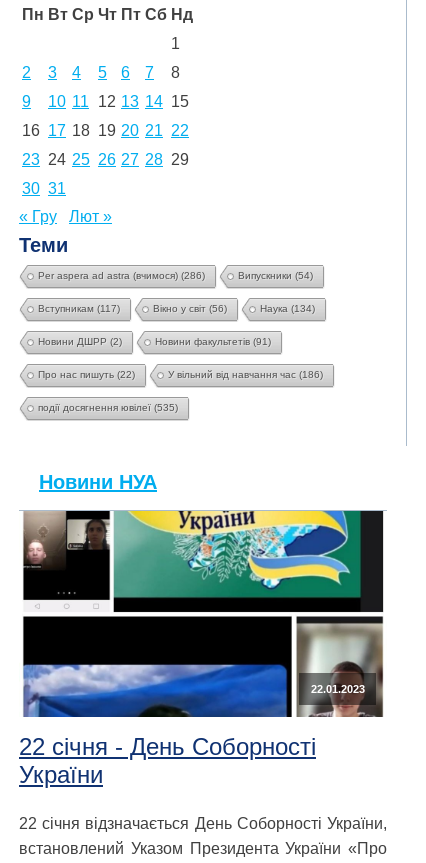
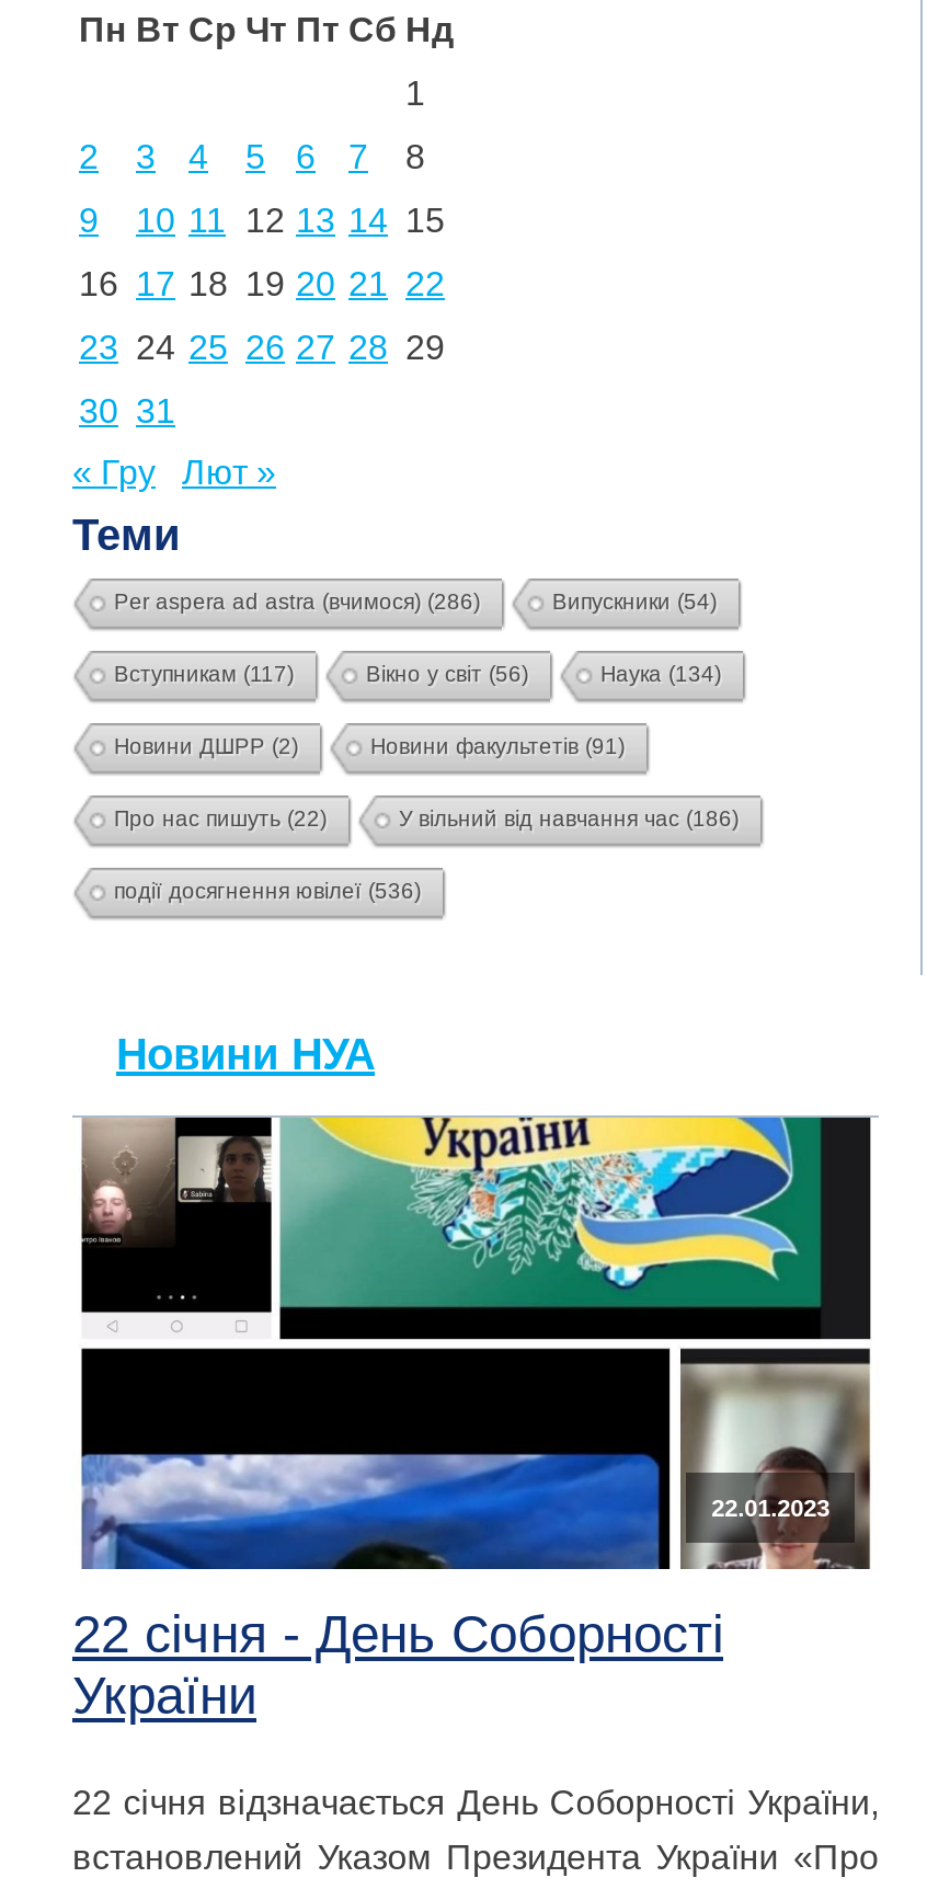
[38,401,178,412] події досягнення ювілеї (535) -> [114,878,421,902] події досягнення ювілеї (536)

